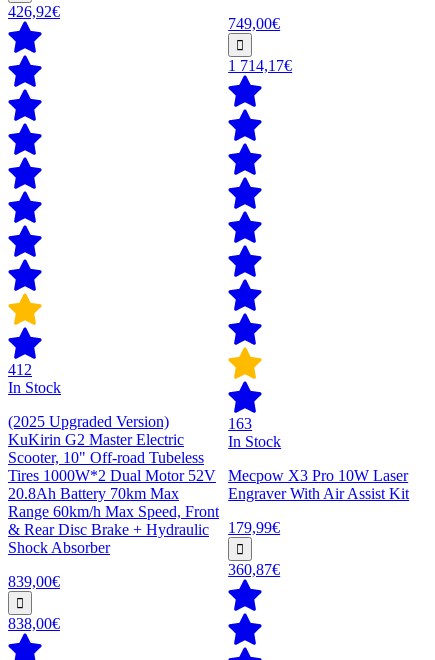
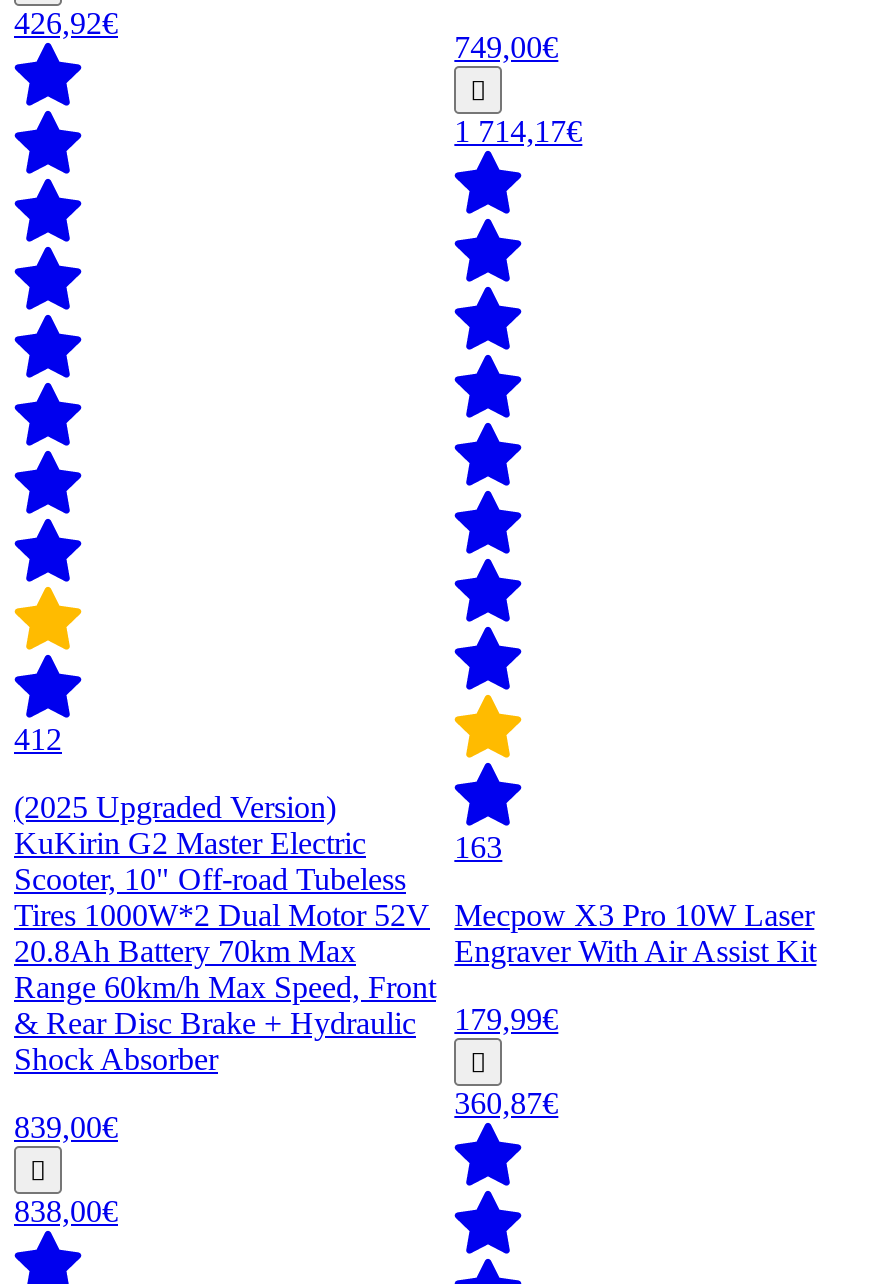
[8,379,61,396] In Stock -> none
[228,433,281,450] In Stock -> none

